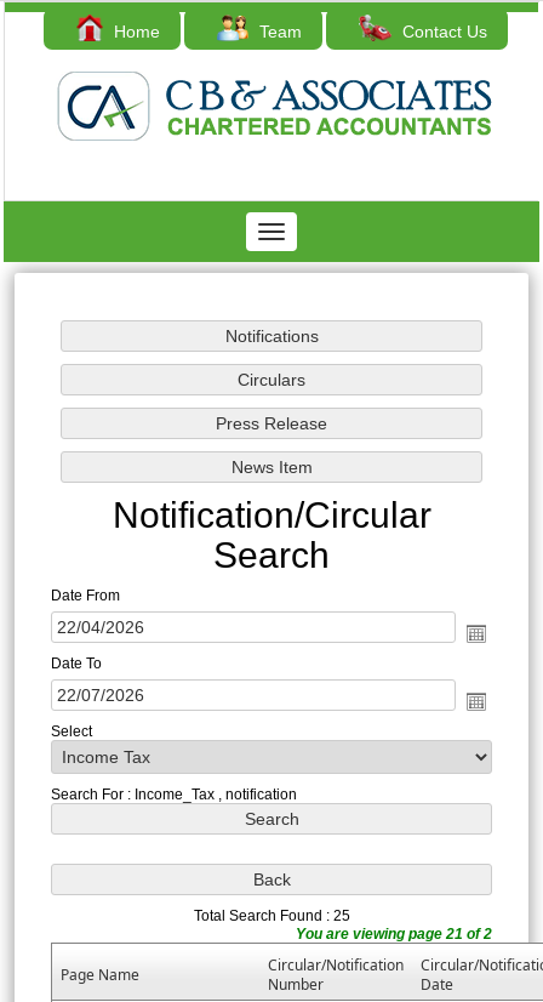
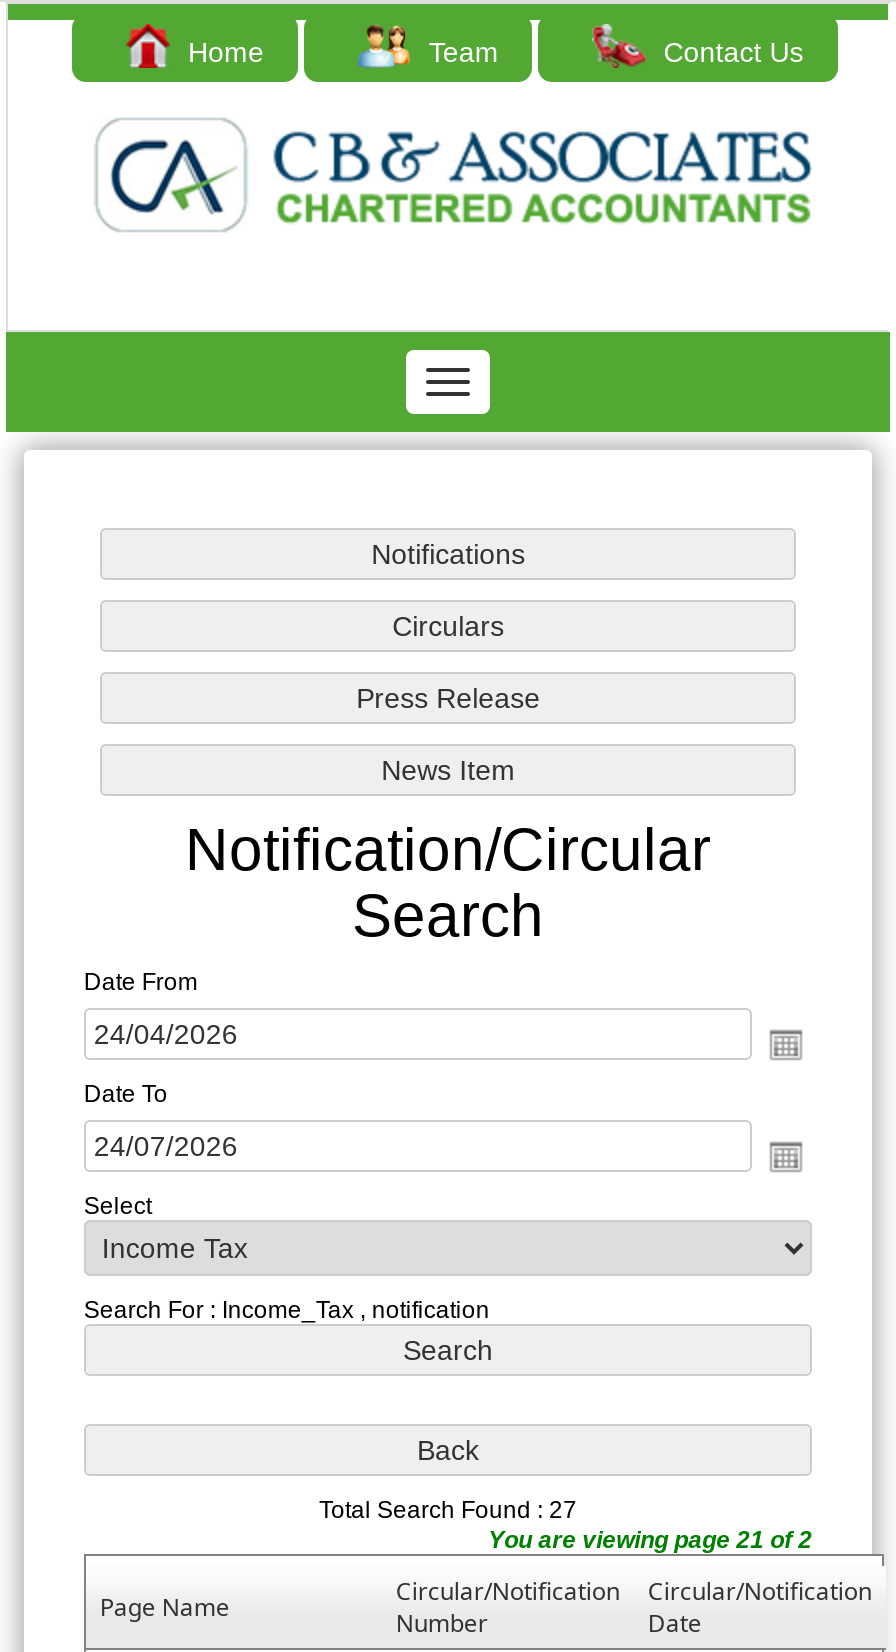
[193,907,350,924] Total Search Found : 25 -> [319,1495,577,1523] Total Search Found : 27

